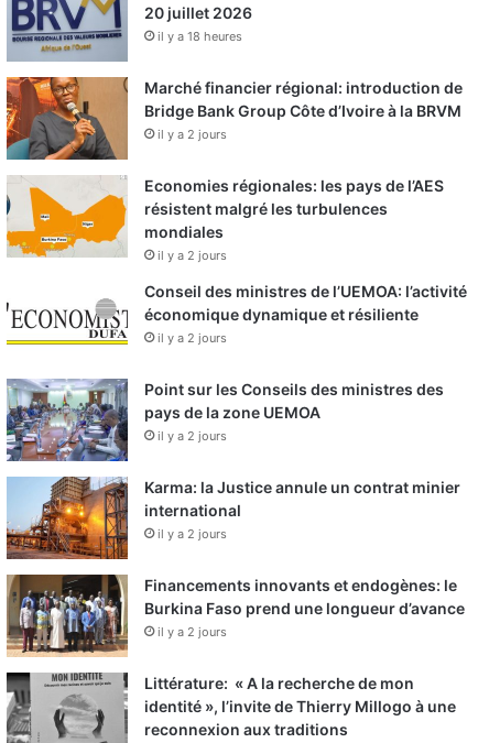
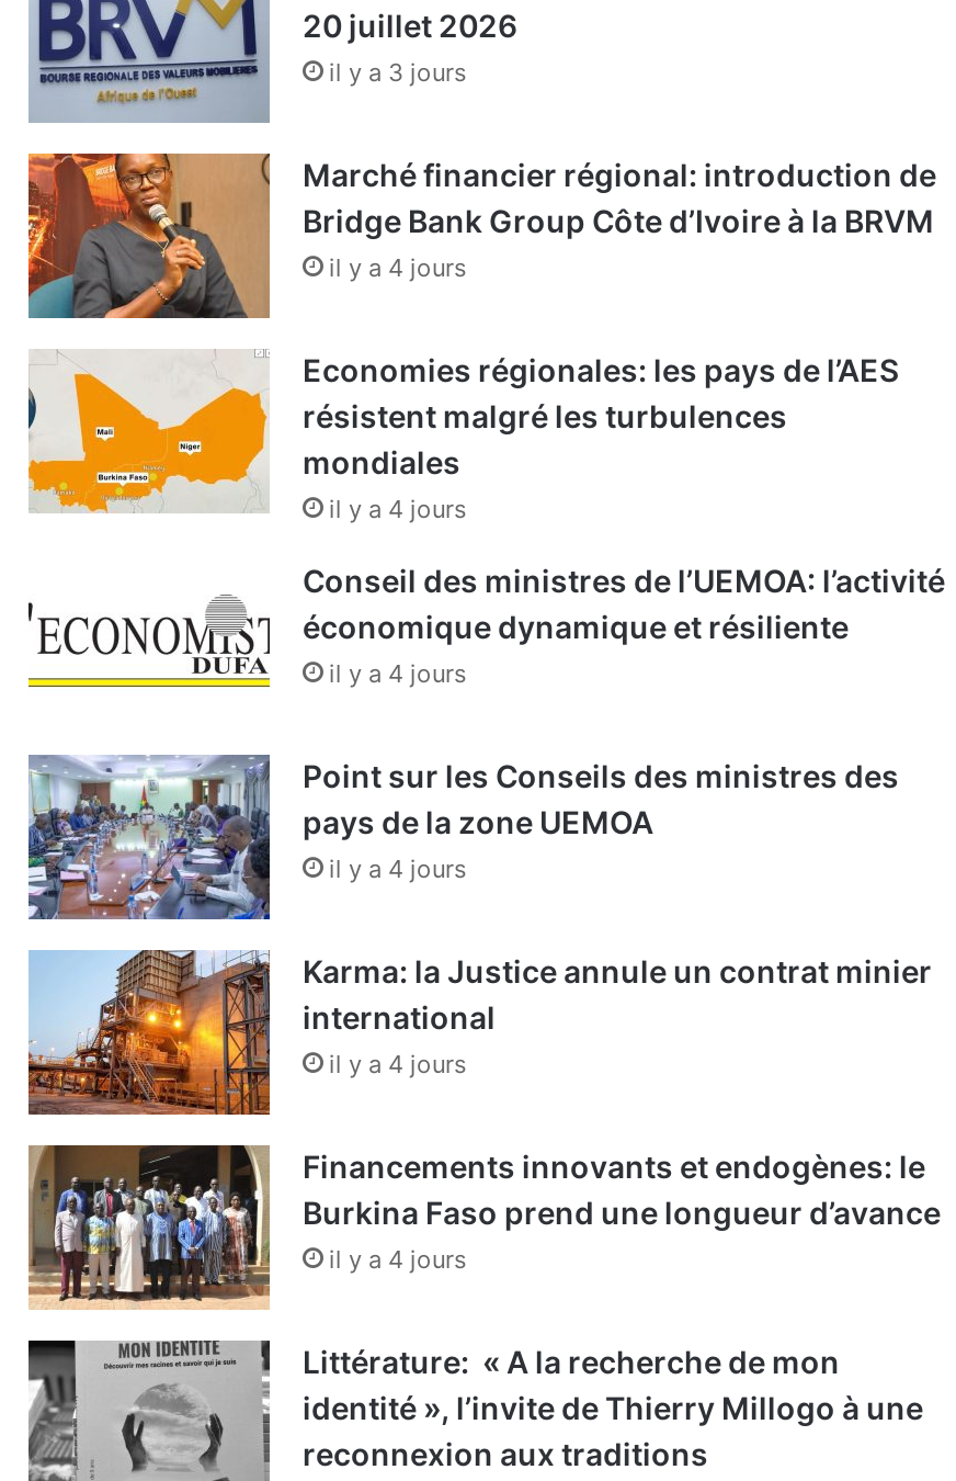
[157,28,242,44] il y a 18 heures -> [329,56,467,87] il y a 3 jours
[157,126,227,142] il y a 2 jours -> [329,251,467,282] il y a 4 jours
[157,247,227,263] il y a 2 jours -> [329,493,467,524] il y a 4 jours
[157,330,227,345] il y a 2 jours -> [329,657,467,688] il y a 4 jours
[157,428,227,443] il y a 2 jours -> [329,853,467,883] il y a 4 jours
[157,526,227,541] il y a 2 jours -> [329,1048,467,1079] il y a 4 jours
[157,624,227,639] il y a 2 jours -> [329,1243,467,1274] il y a 4 jours

